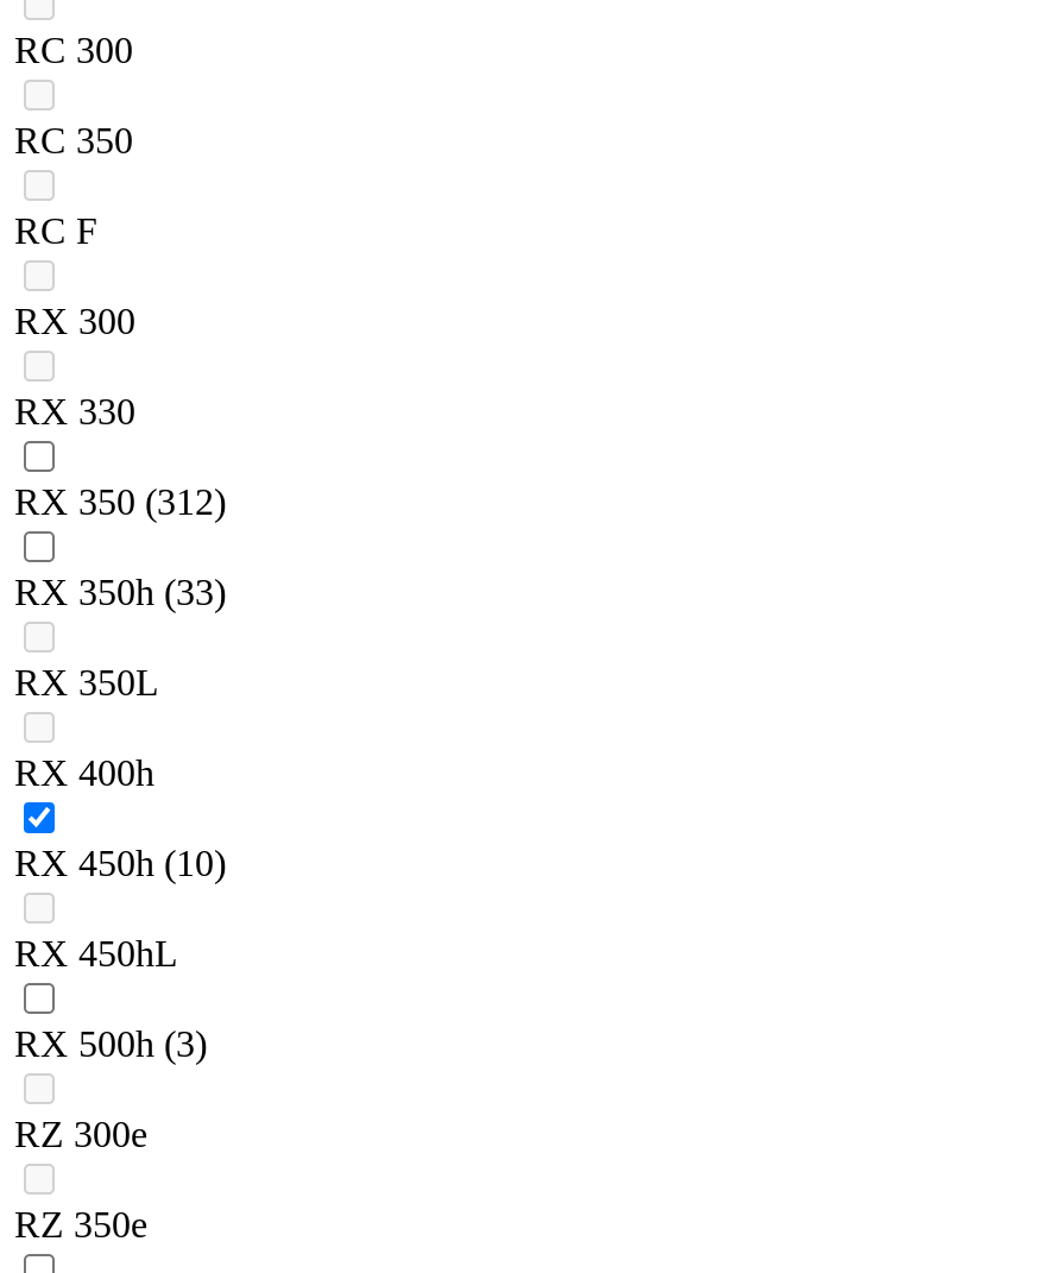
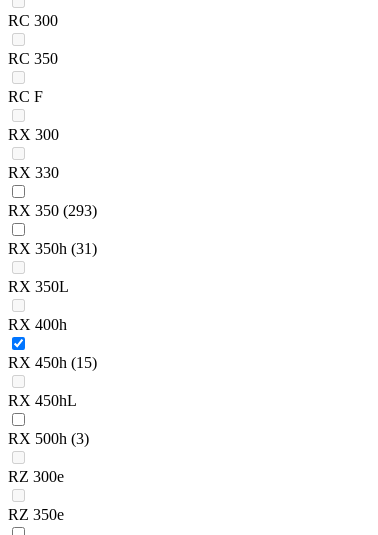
[14,482,226,523] RX 350 (312) -> [8,202,97,219] RX 350 (293)
[14,573,226,613] RX 350h (33) -> [8,240,97,257] RX 350h (31)
[14,844,226,884] RX 450h (10) -> [8,354,97,371] RX 450h (15)

